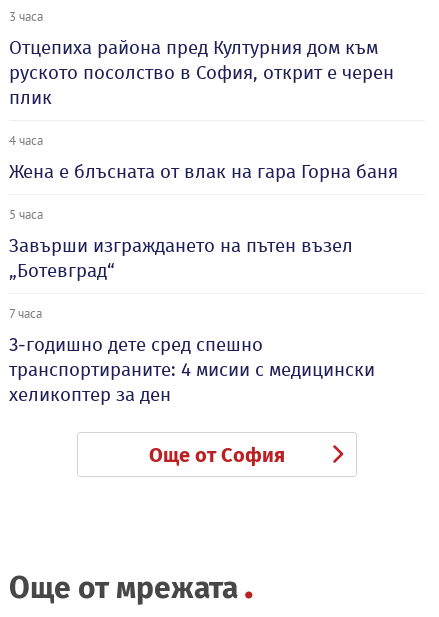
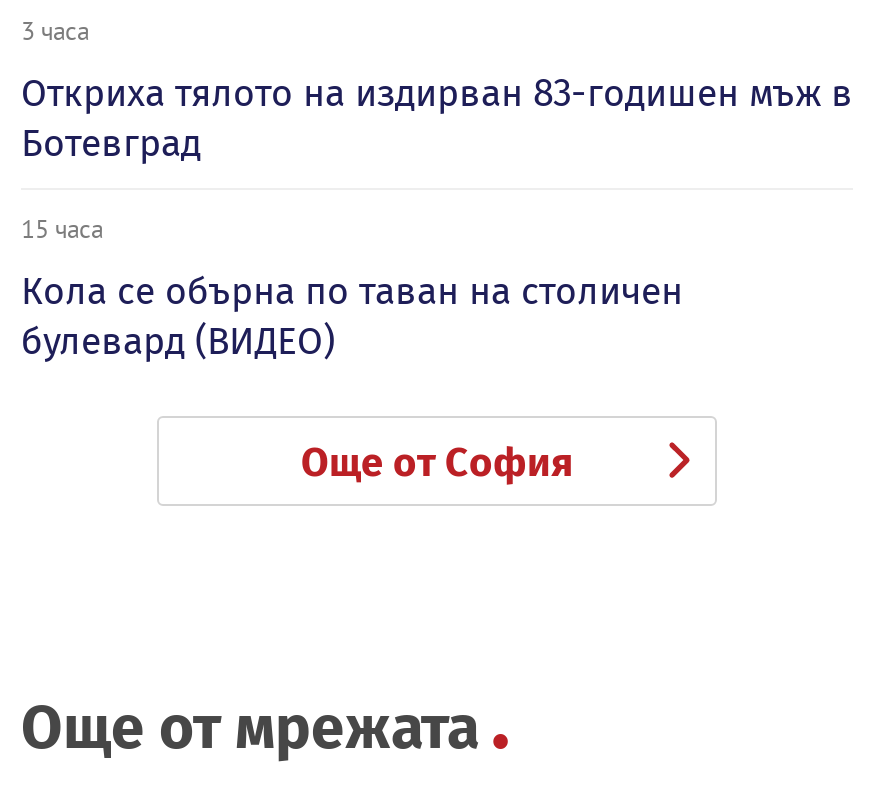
[9,36,398,406] Отцепиха района пред Културния дом към | руското посолство в София, открит е черен | плик | 4 часа | Жена е блъсната от влак на гара Горна баня | 5 часа | Завърши изграждането на пътен възел | „Ботевград“ | 7 часа | 3-годишно дете сред спешно | транспортираните: 4 мисии с медицински | хеликоптер за ден -> [21,70,853,364] Откриха тялото на издирван 83-годишен мъж в | Ботевград | 15 часа | Кола се обърна по таван на столичен | булевард (ВИДЕО)

